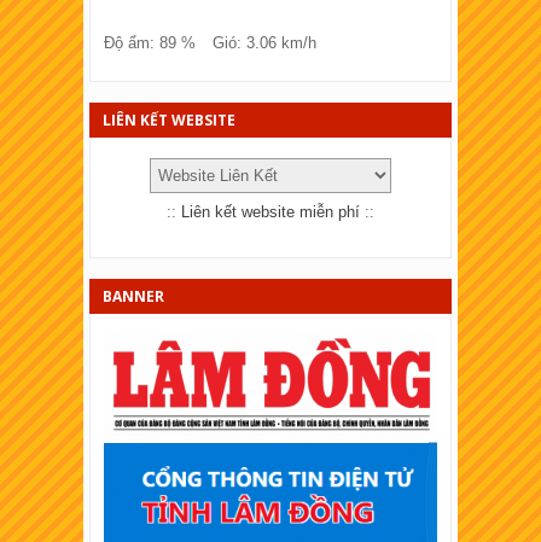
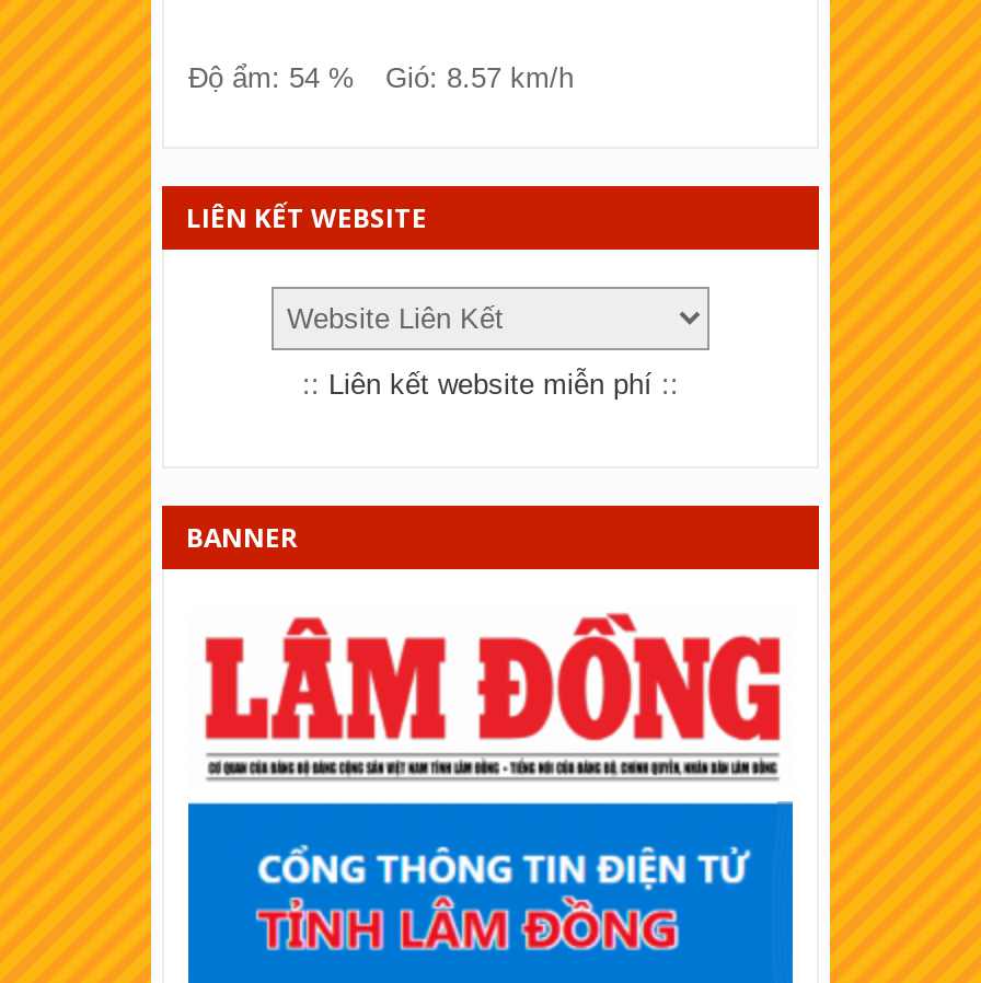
[104,34,316,52] Độ ẩm: 89 % | Gió: 3.06 km/h -> [188,61,574,94] Độ ẩm: 54 % | Gió: 8.57 km/h

